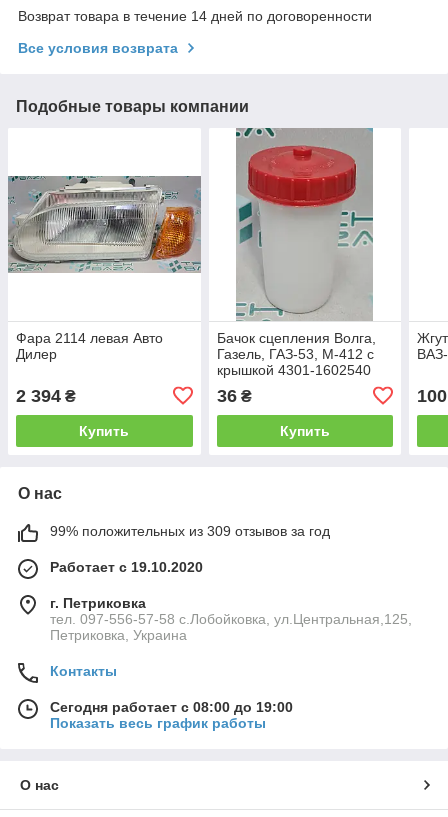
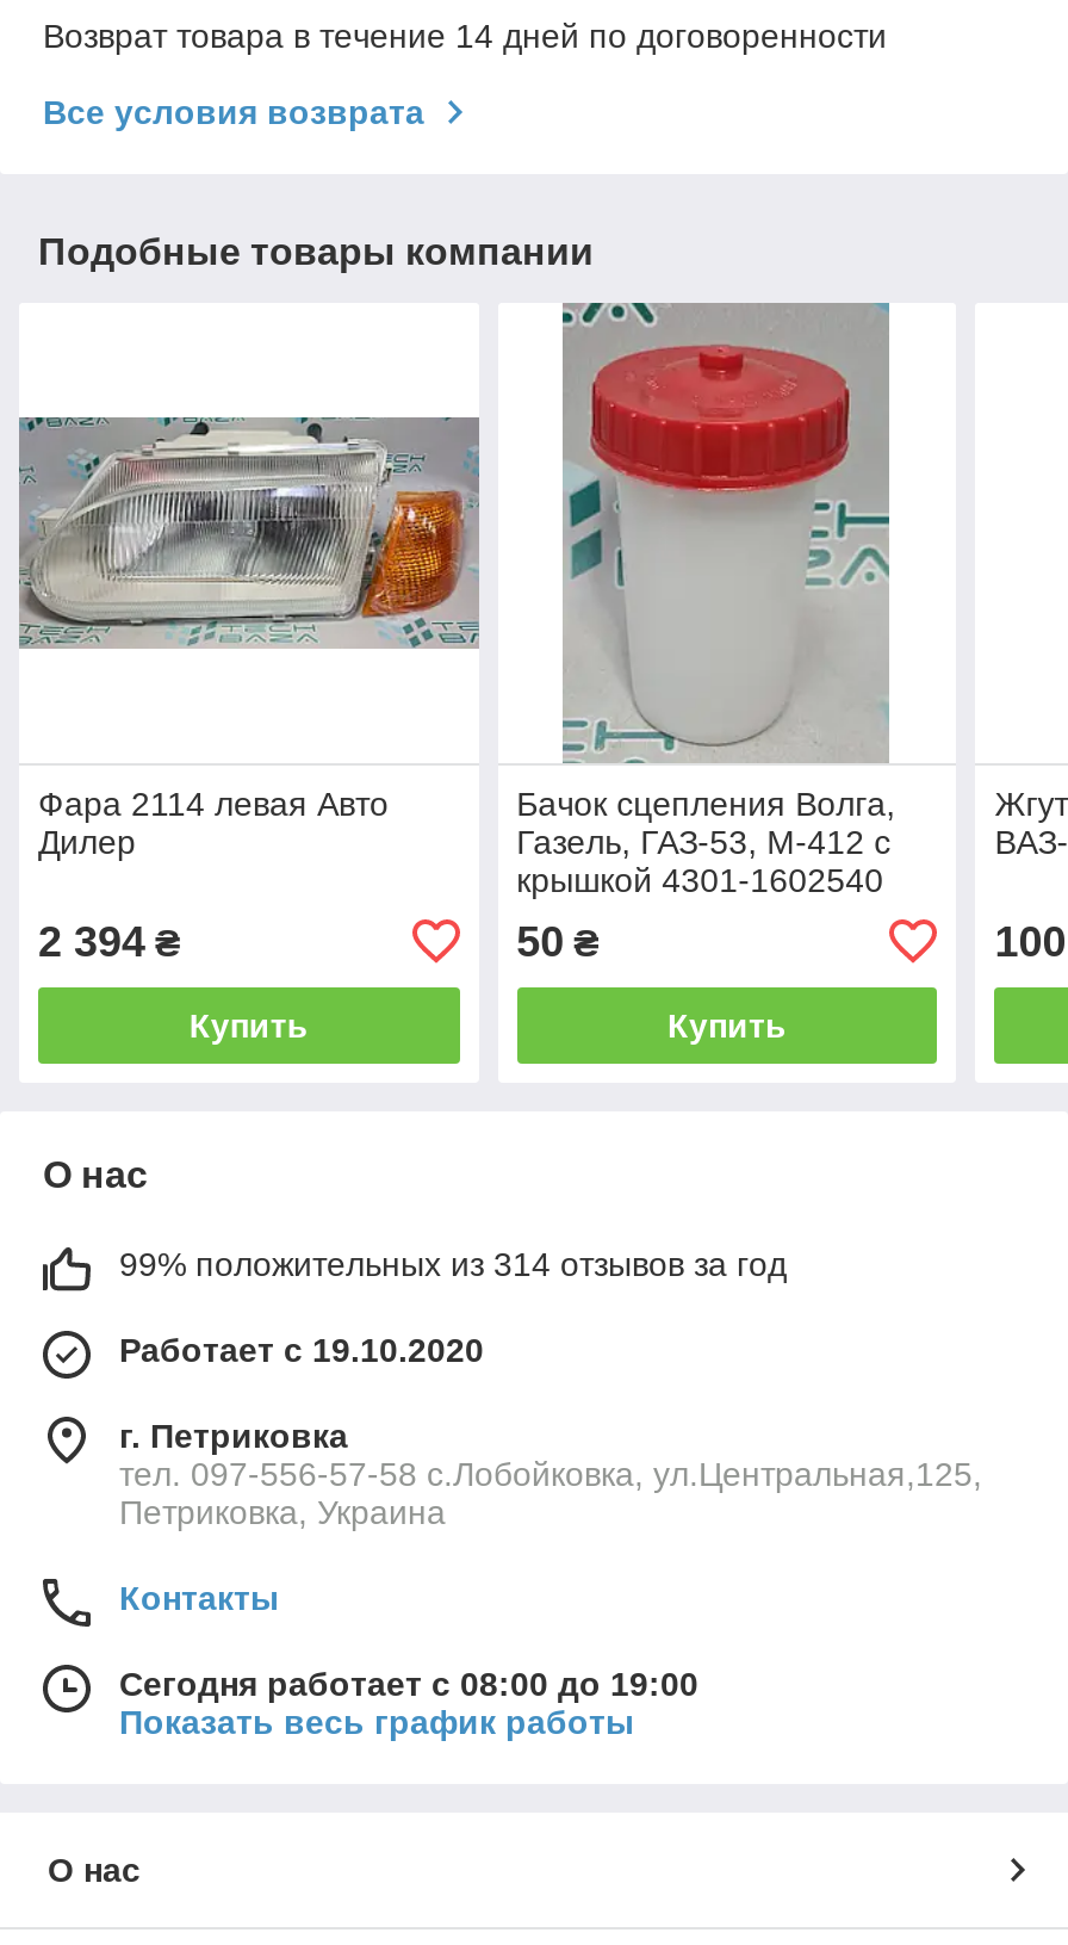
[217,386,252,406] 36 ₴ -> [516,918,600,965] 50 ₴
[50,523,330,539] 99% положительных из 309 отзывов за год -> [119,1245,787,1283] 99% положительных из 314 отзывов за год

